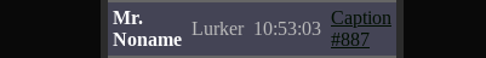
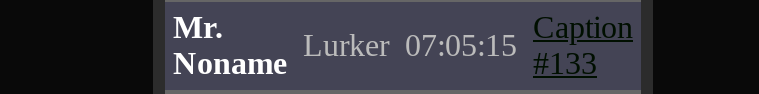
[191,18,321,39] Lurker 10:53:03 -> [303,28,517,62] Lurker 07:05:15
[331,29,370,50] #887 -> [533,46,597,80] #133

